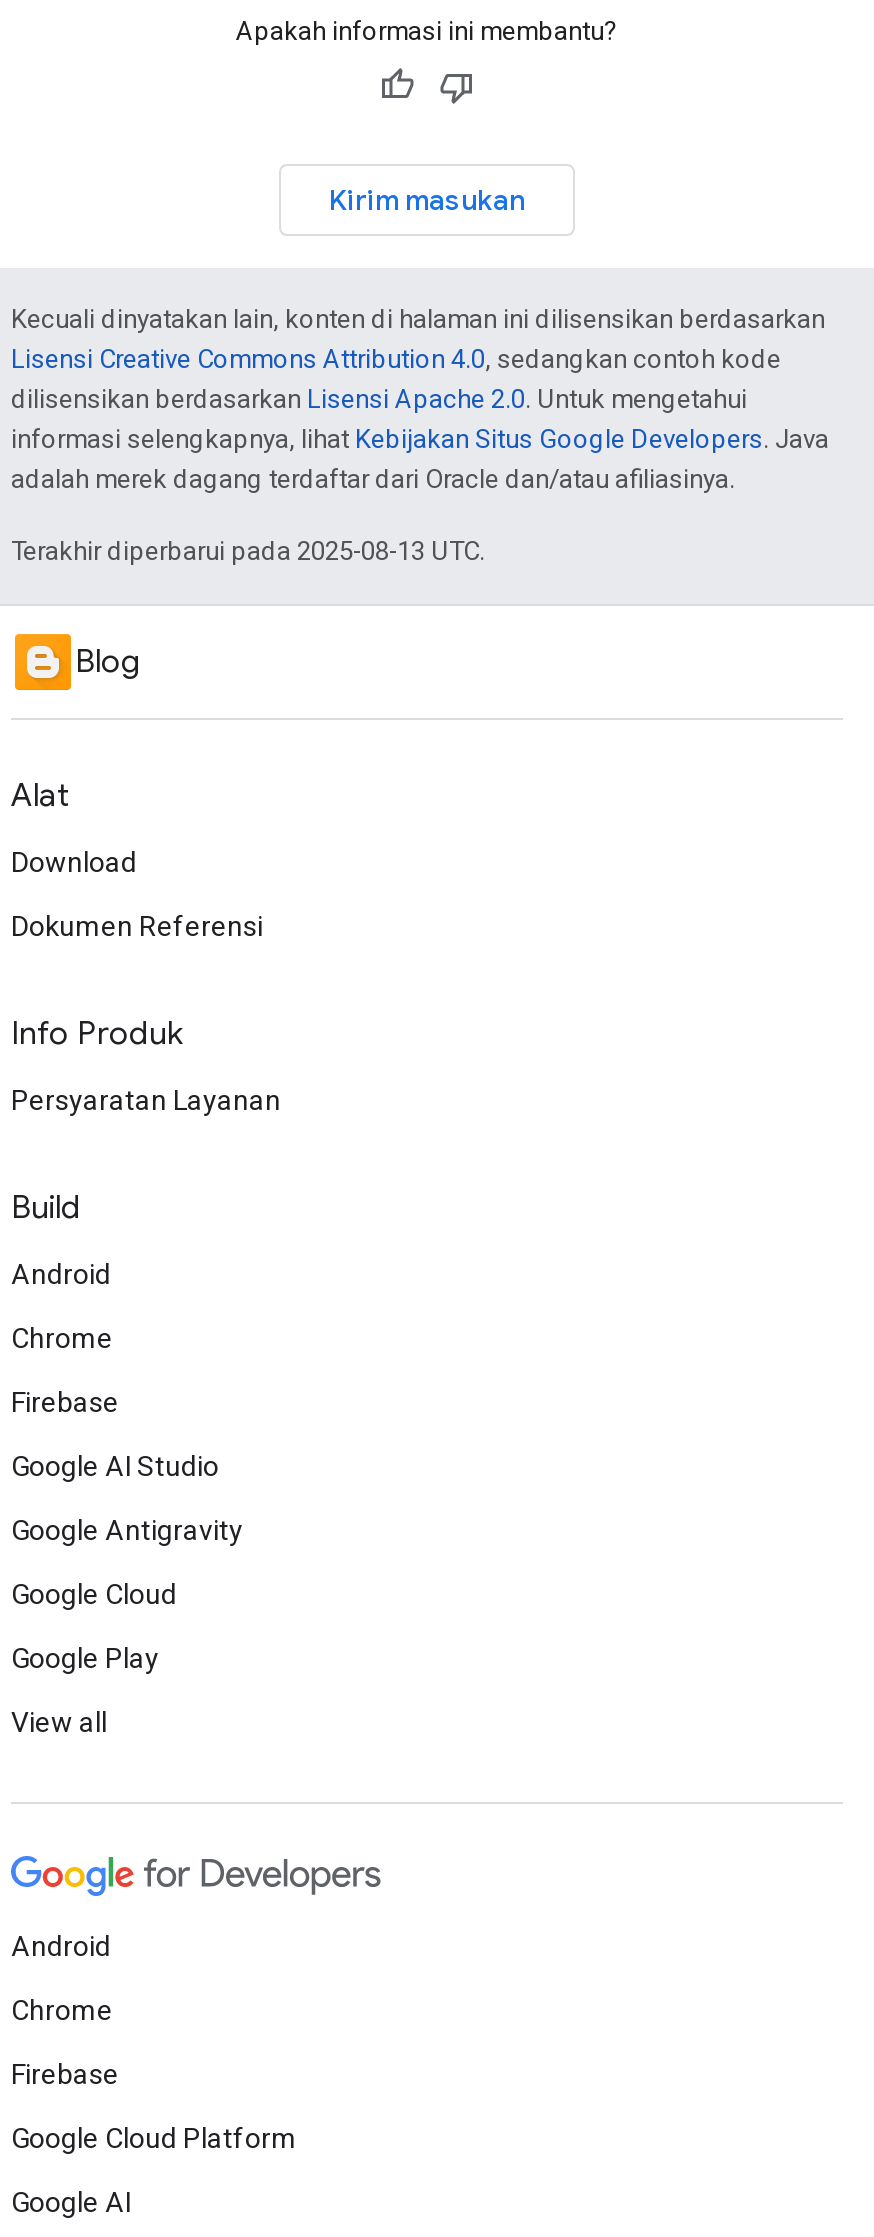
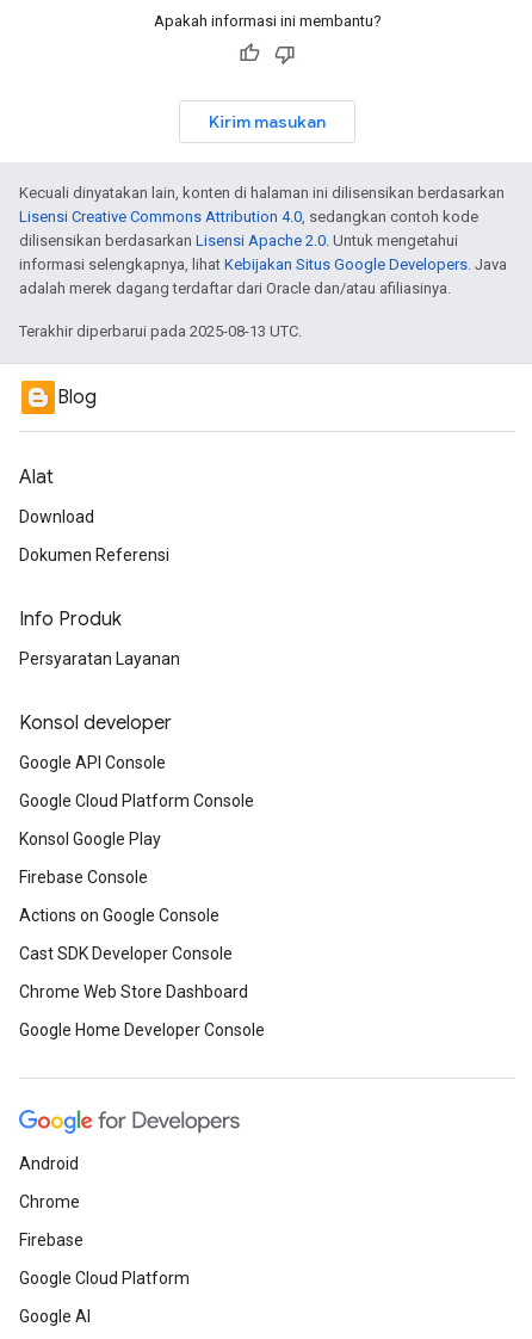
[11,1188,81,1228] Build -> [19,711,172,735] Konsol developer
[11,1258,111,1290] Android -> [19,753,166,772] Google API Console
[11,1322,113,1354] Chrome -> [19,791,254,810] Google Cloud Platform Console
[11,1386,119,1418] Firebase -> [19,829,161,849] Konsol Google Play
[11,1450,219,1482] Google AI Studio -> [19,868,148,887] Firebase Console
[11,1514,243,1546] Google Antigravity -> [19,906,219,925] Actions on Google Console
[11,1578,177,1610] Google Cloud -> [19,944,233,963] Cast SDK Developer Console
[11,1642,159,1674] Google Play -> [19,982,248,1001] Chrome Web Store Dashboard
[11,1706,107,1738] View all -> [19,1020,265,1039] Google Home Developer Console

